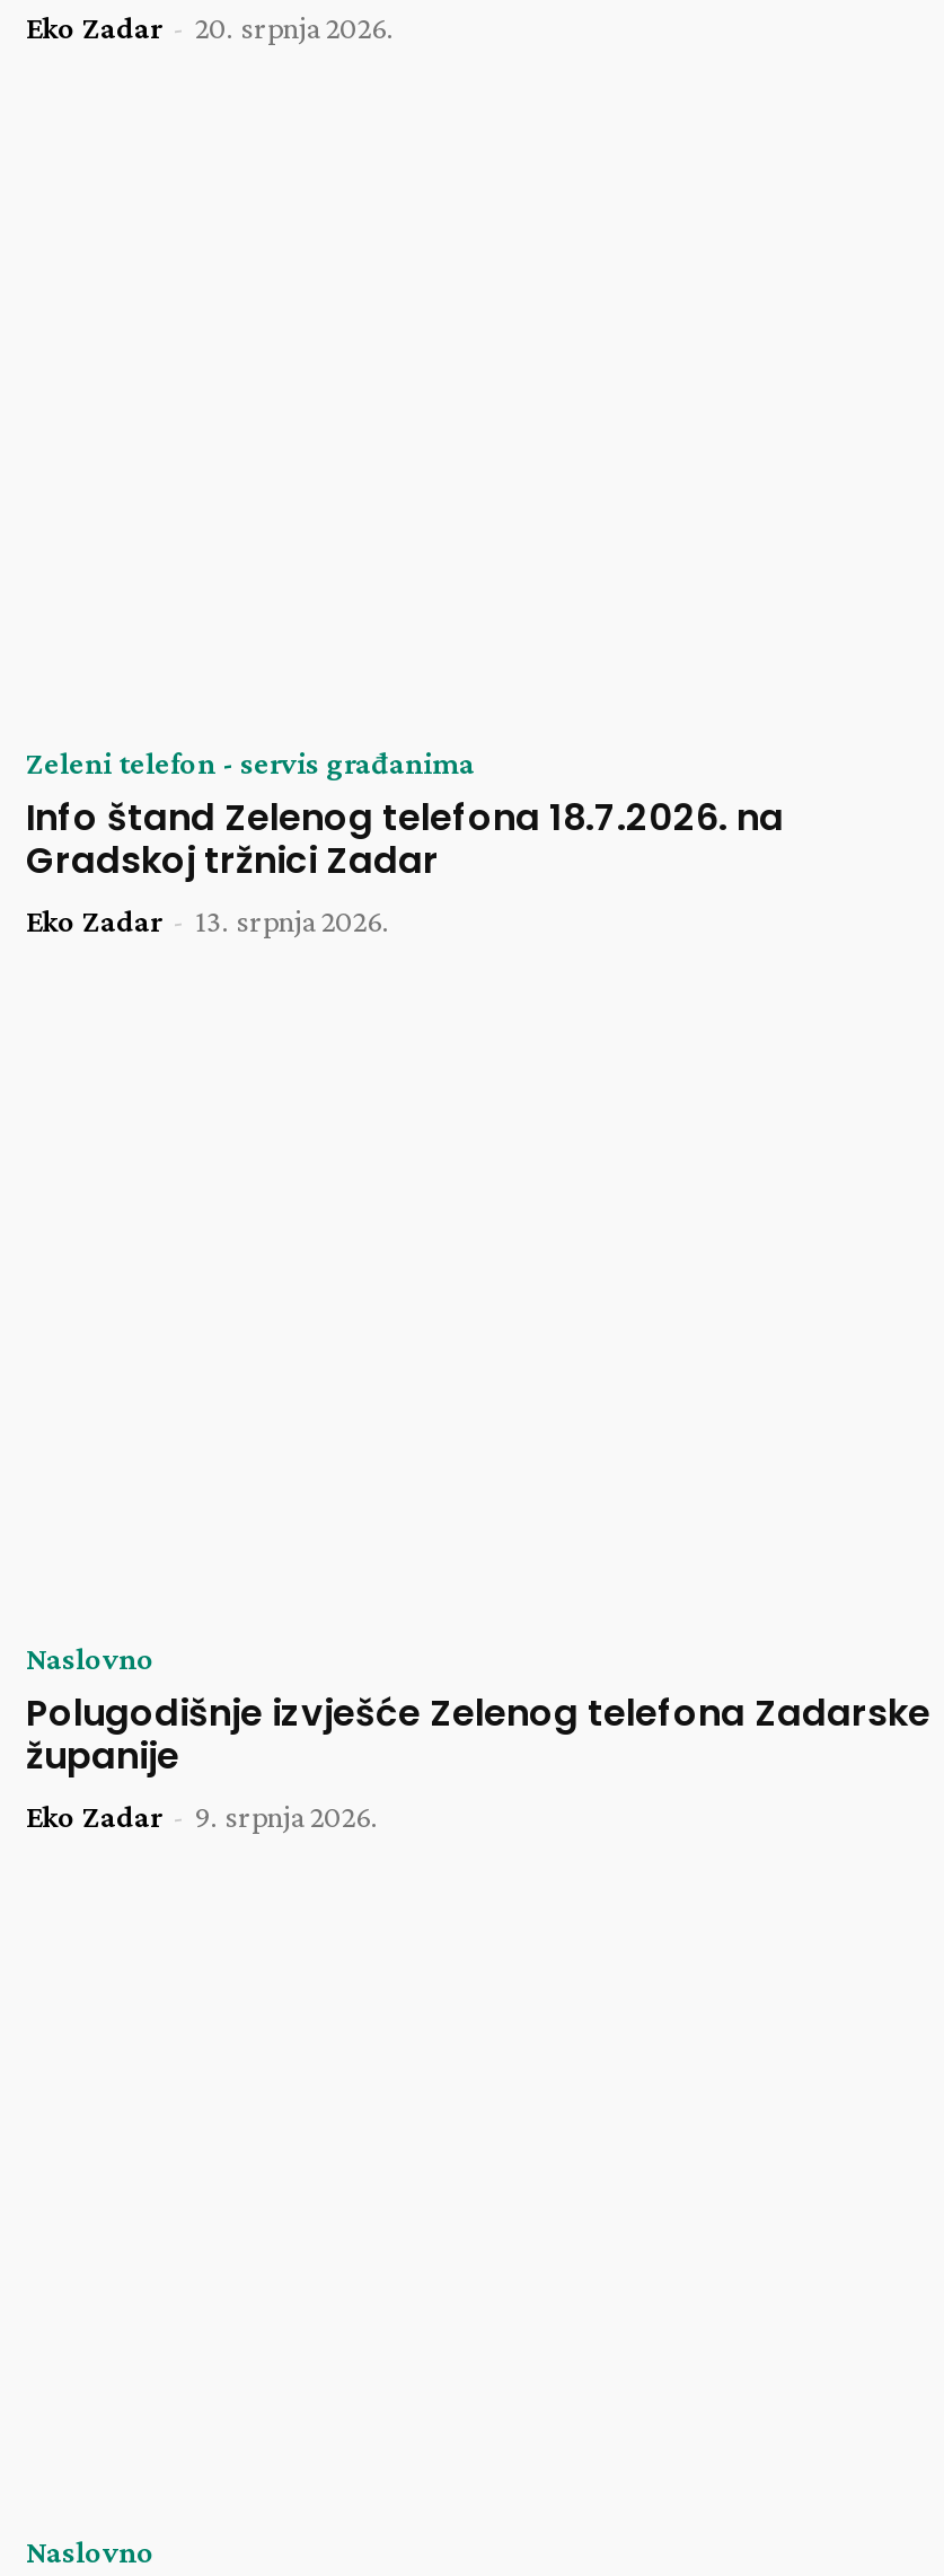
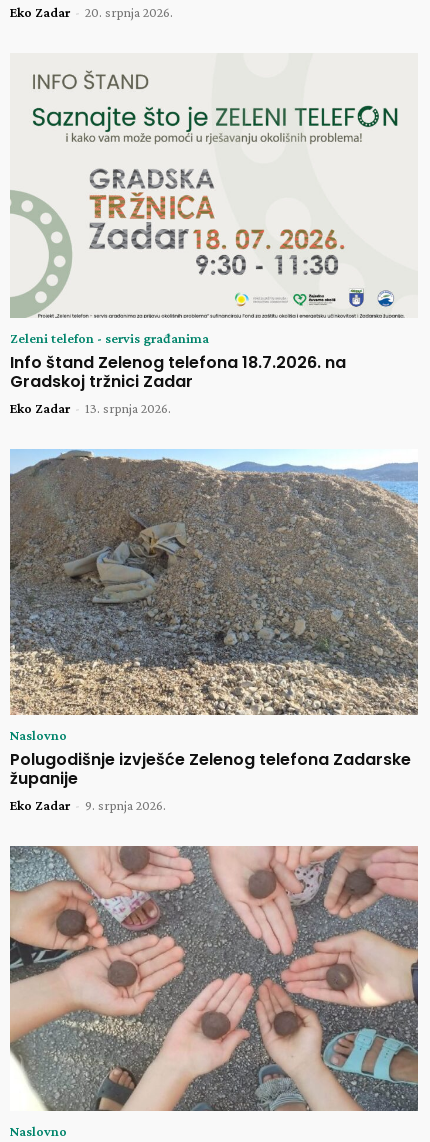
none -> [9,54,417,319] [image]
none -> [9,448,419,716] [image]
none -> [9,845,419,1112] [image]

